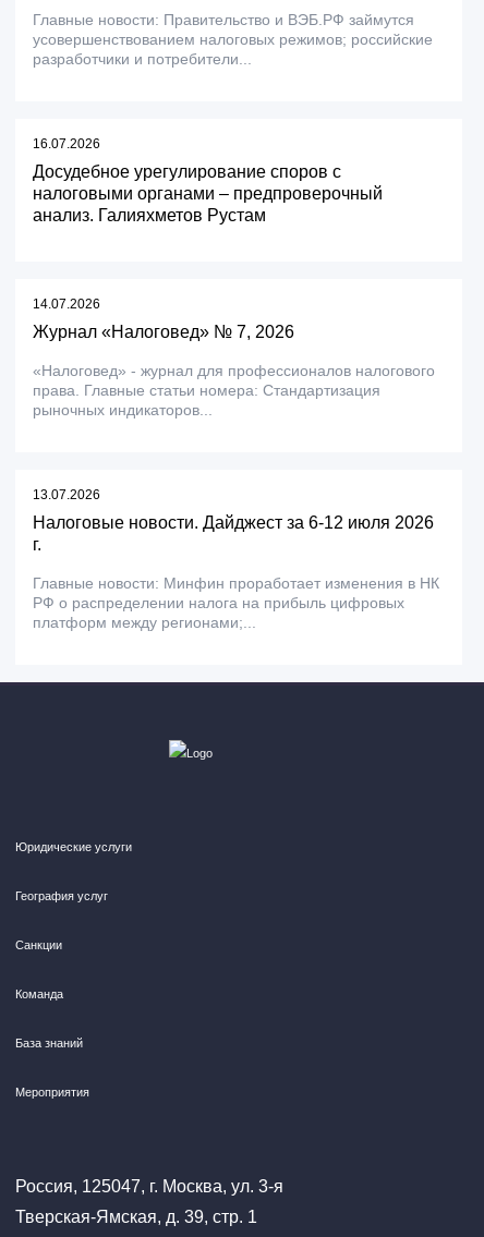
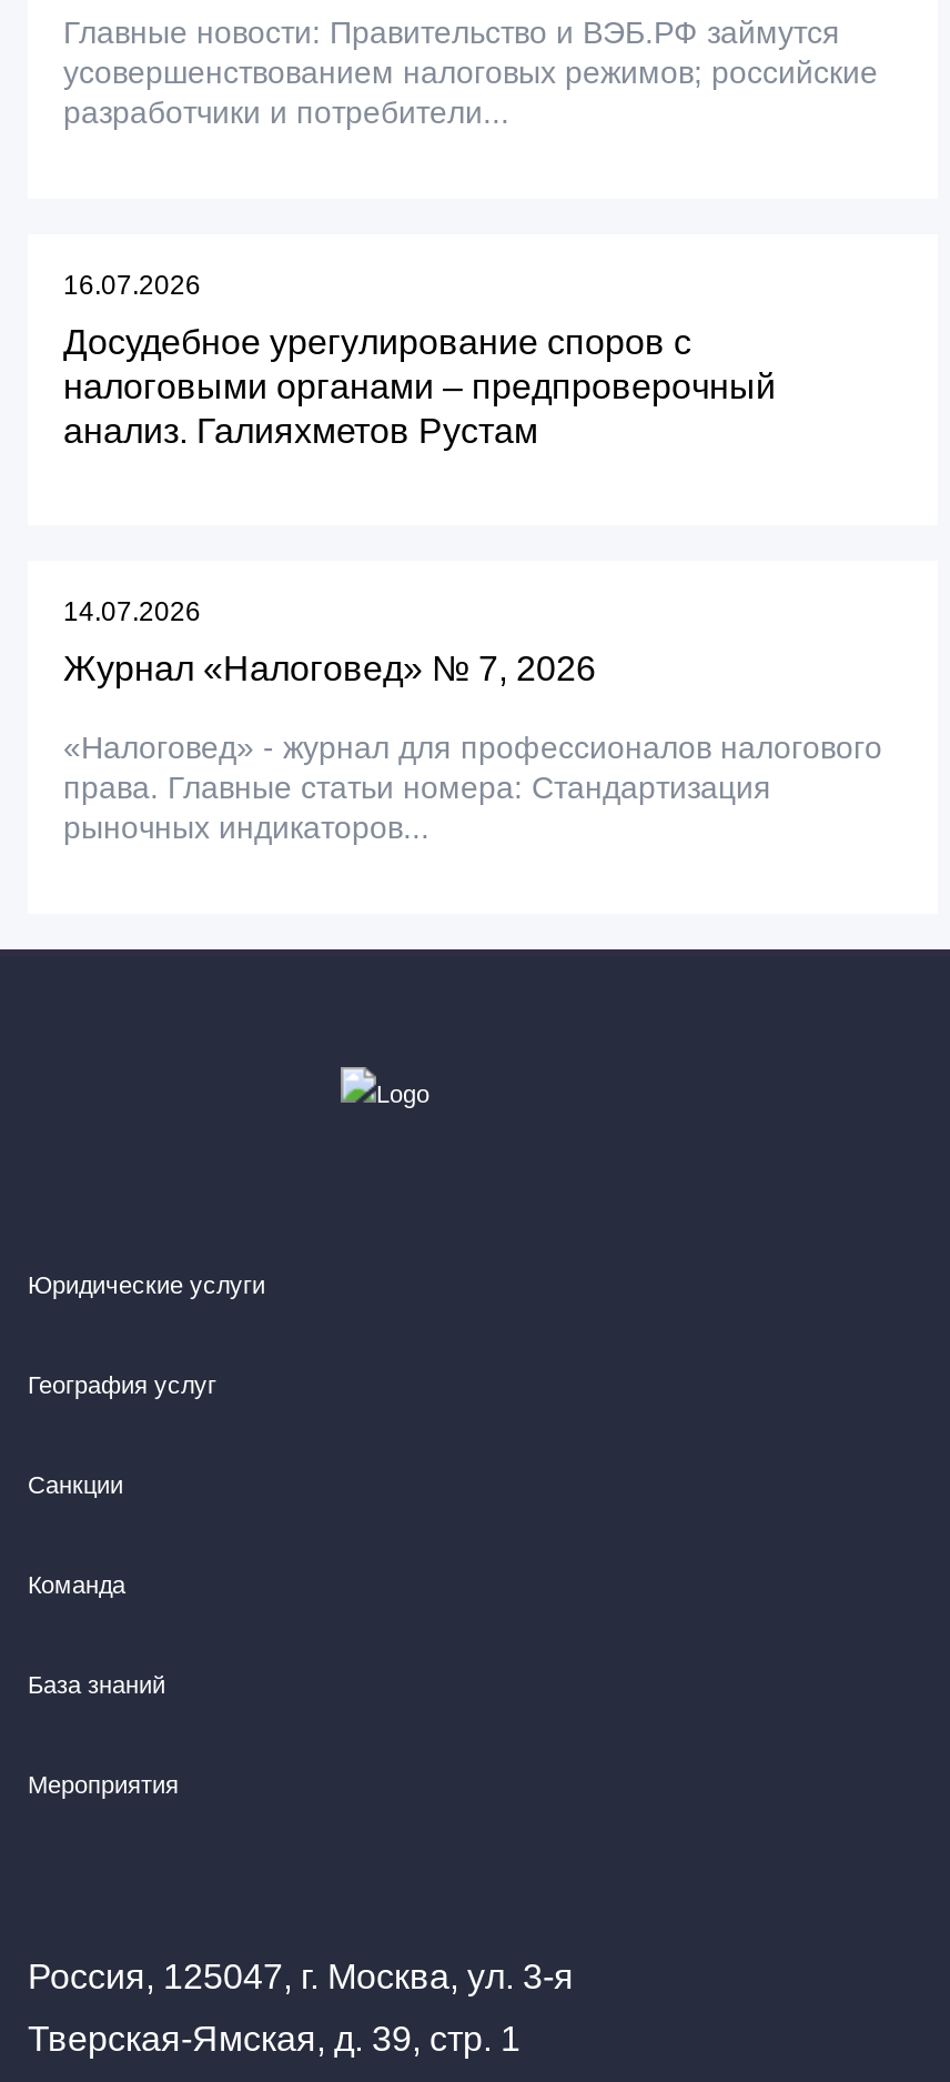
[33,487,439,631] 13.07.2026 | Налоговые новости. Дайджест за 6-12 июля 2026 | г. | Главные новости: Минфин проработает изменения в НК | РФ о распределении налога на прибыль цифровых | платформ между регионами;... -> none

